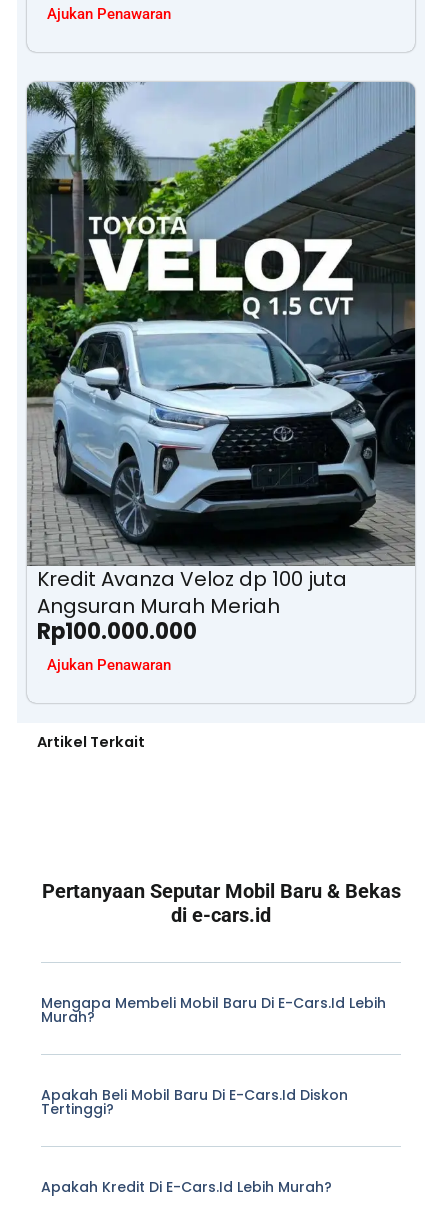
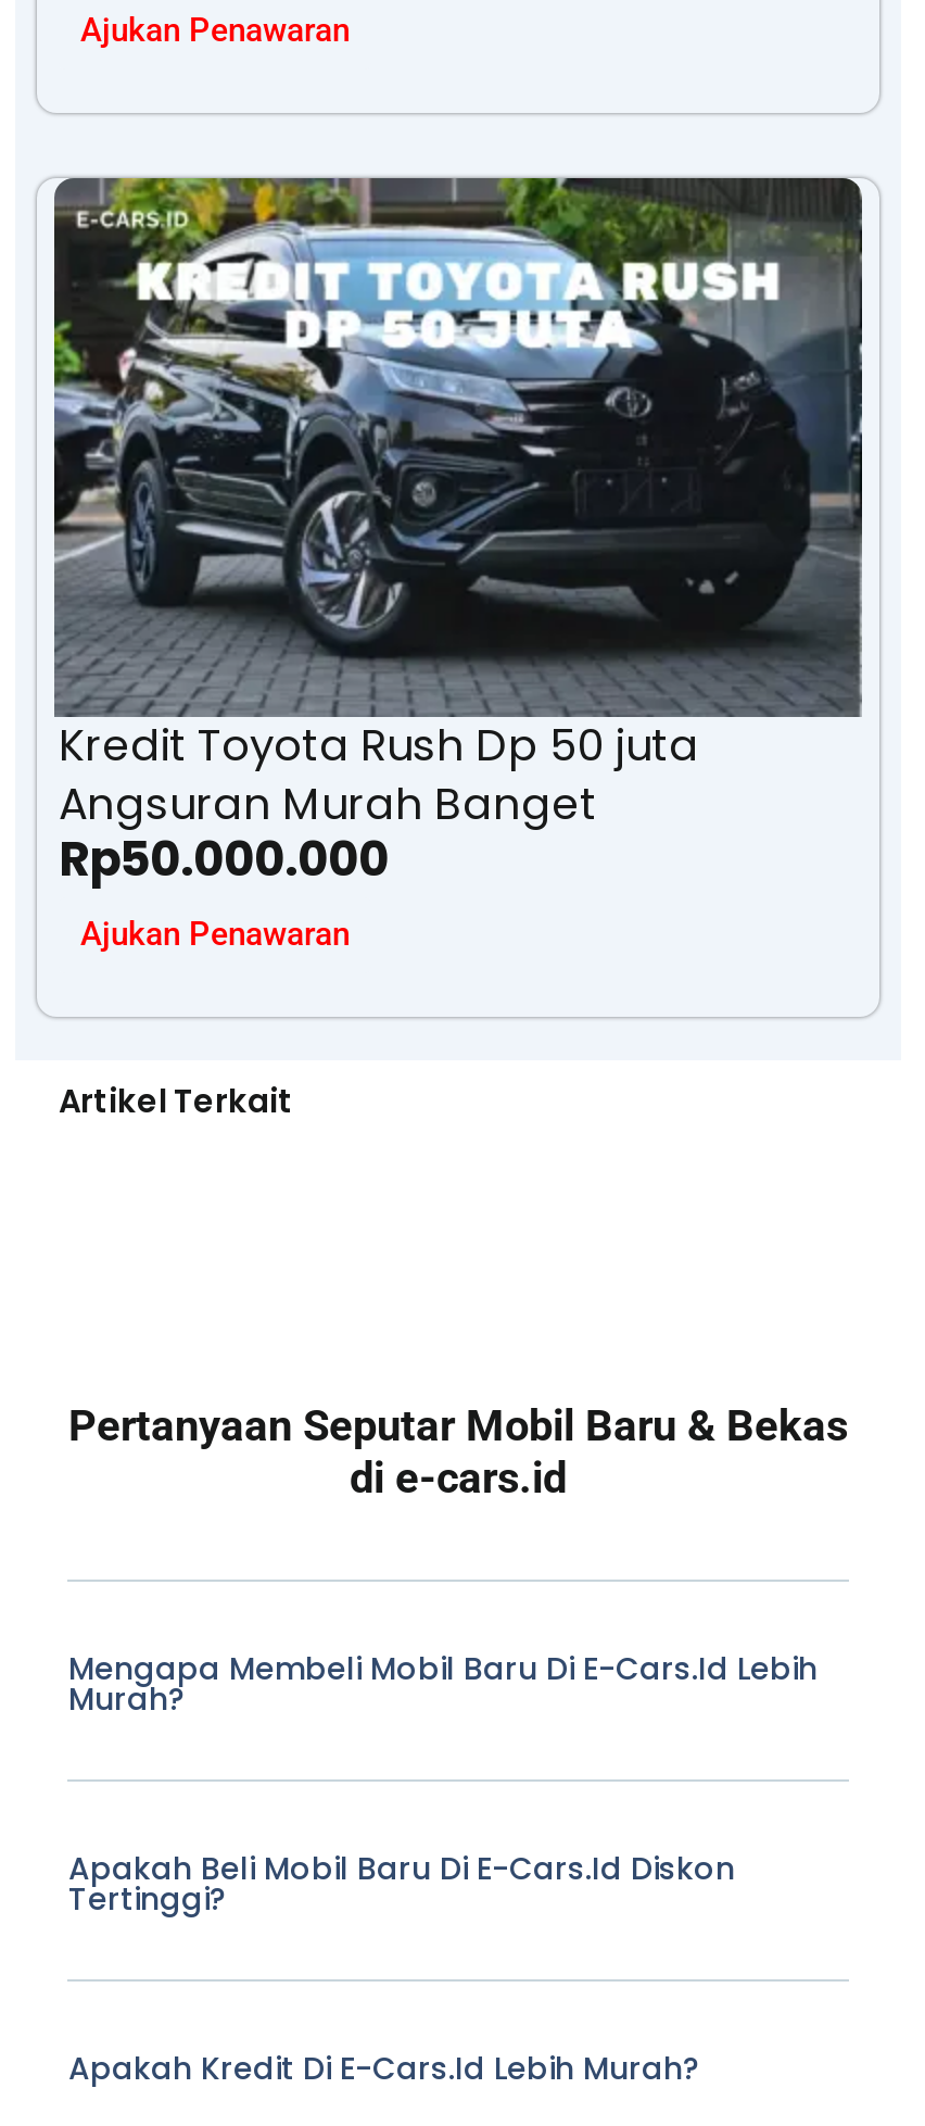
[26,81,416,593] [image] | Kredit Avanza Veloz dp 100 juta -> [37,176,879,777] [image] | Kredit Toyota Rush Dp 50 juta
[37,592,280,620] Angsuran Murah Meriah -> [59,774,597,835] Angsuran Murah Banget
[37,616,197,647] Rp100.000.000 -> [59,827,389,894] Rp50.000.000

